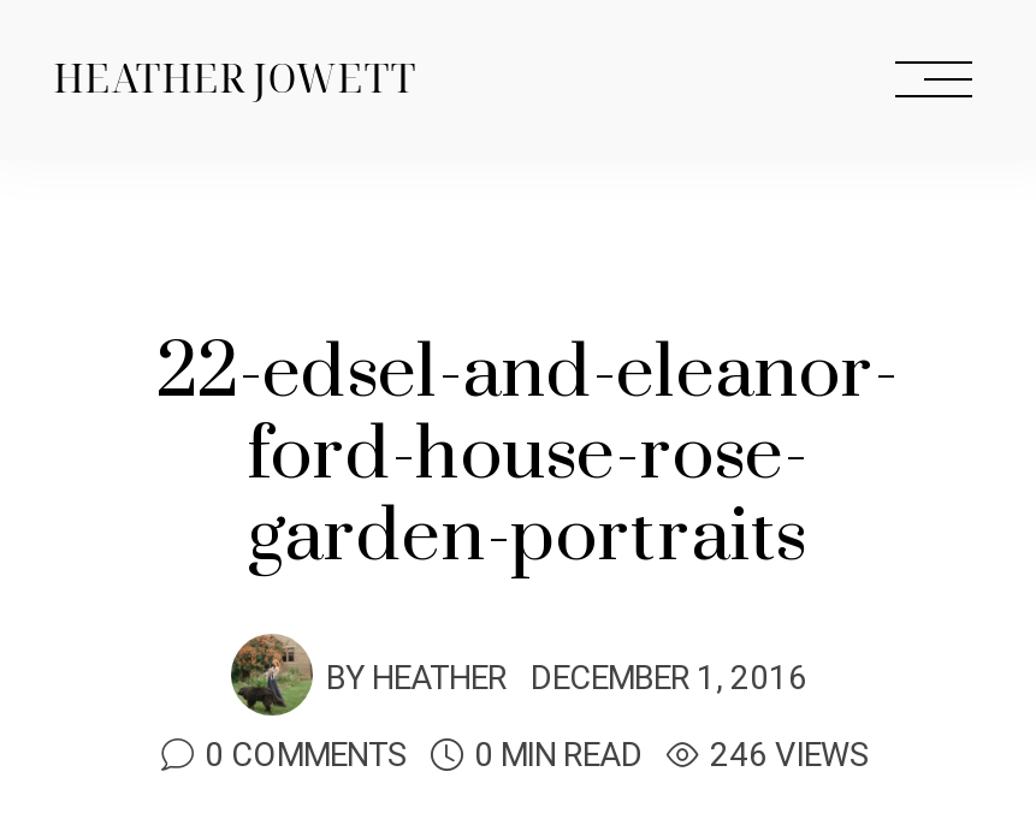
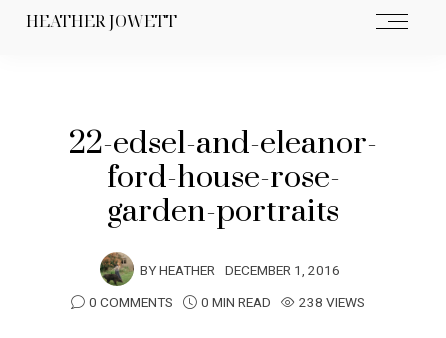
[205,732,869,781] 0 COMMENTS 0 MIN READ 246 VIEWS -> [89,293,365,313] 0 COMMENTS 0 MIN READ 238 VIEWS

